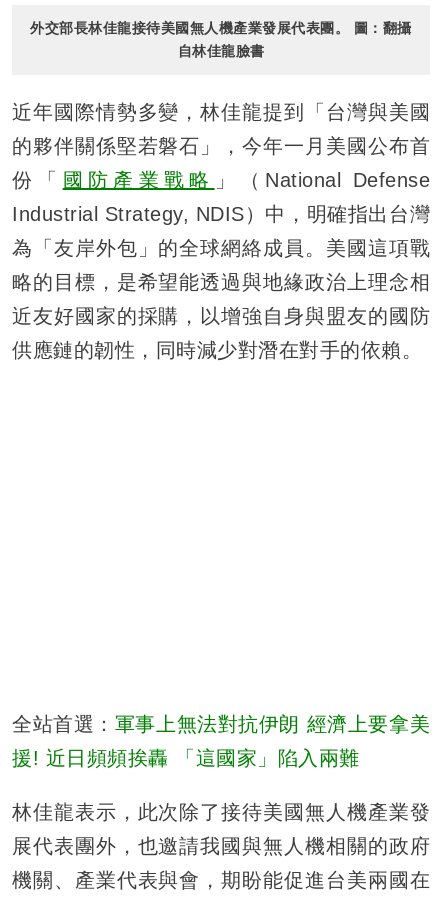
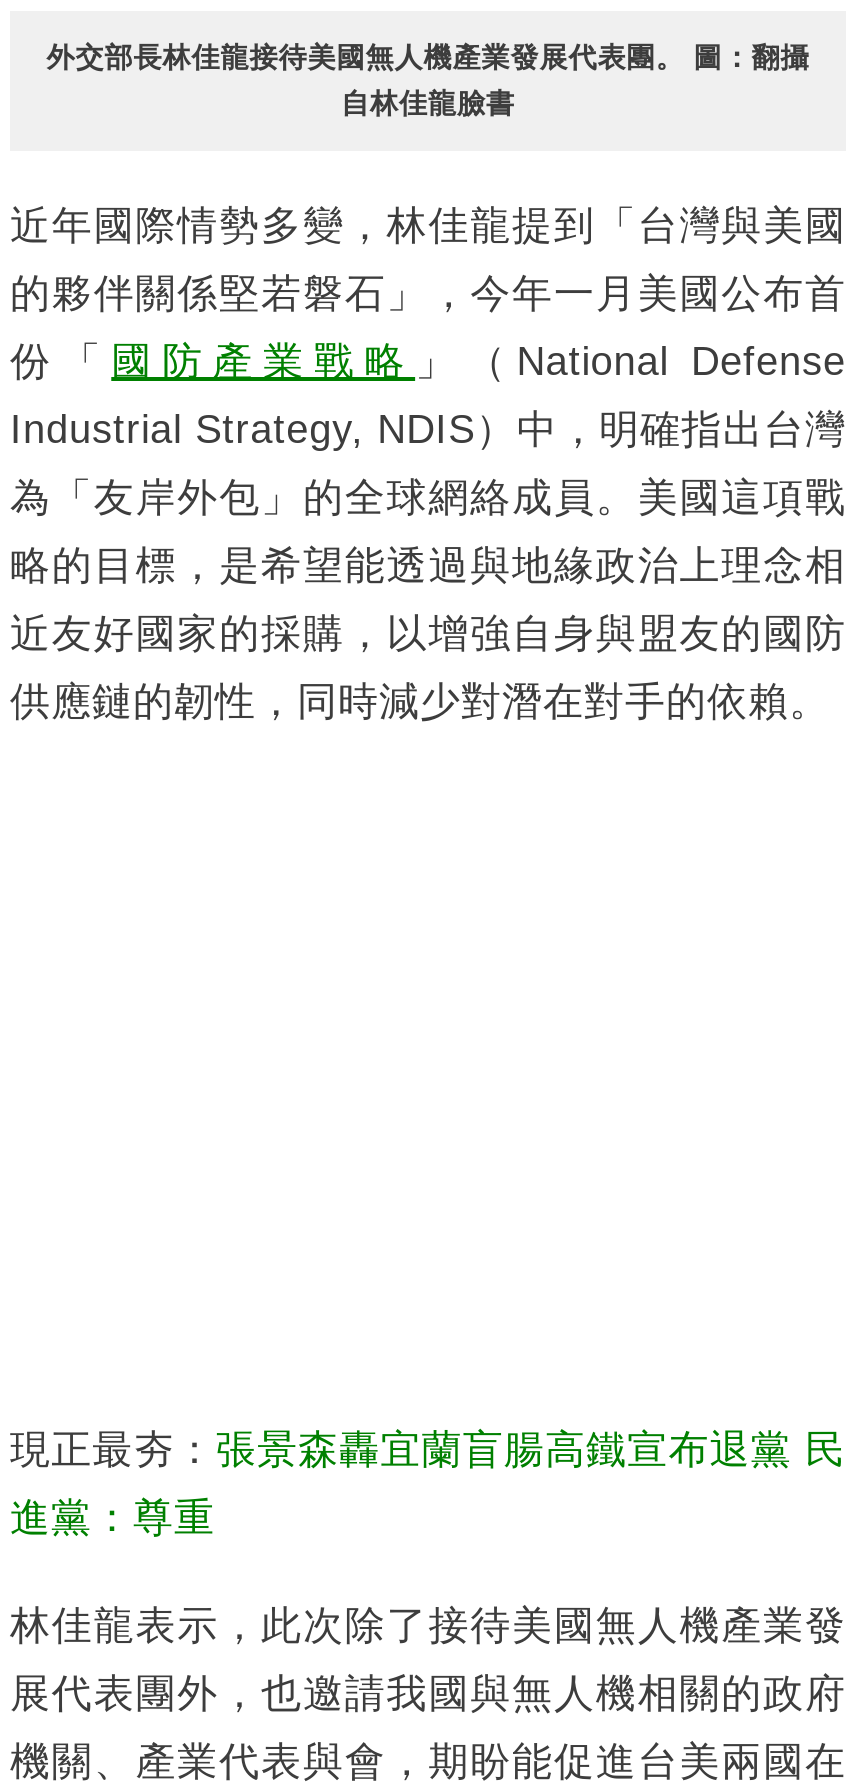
[12,713,430,735] 全站首選：軍事上無法對抗伊朗 經濟上要拿美 -> [10,1428,846,1472] 現正最夯：張景森轟宜蘭盲腸高鐵宣布退黨 民
[12,747,359,769] 援! 近日頻頻挨轟 「這國家」陷入兩難 -> [10,1496,215,1540] 進黨：尊重

